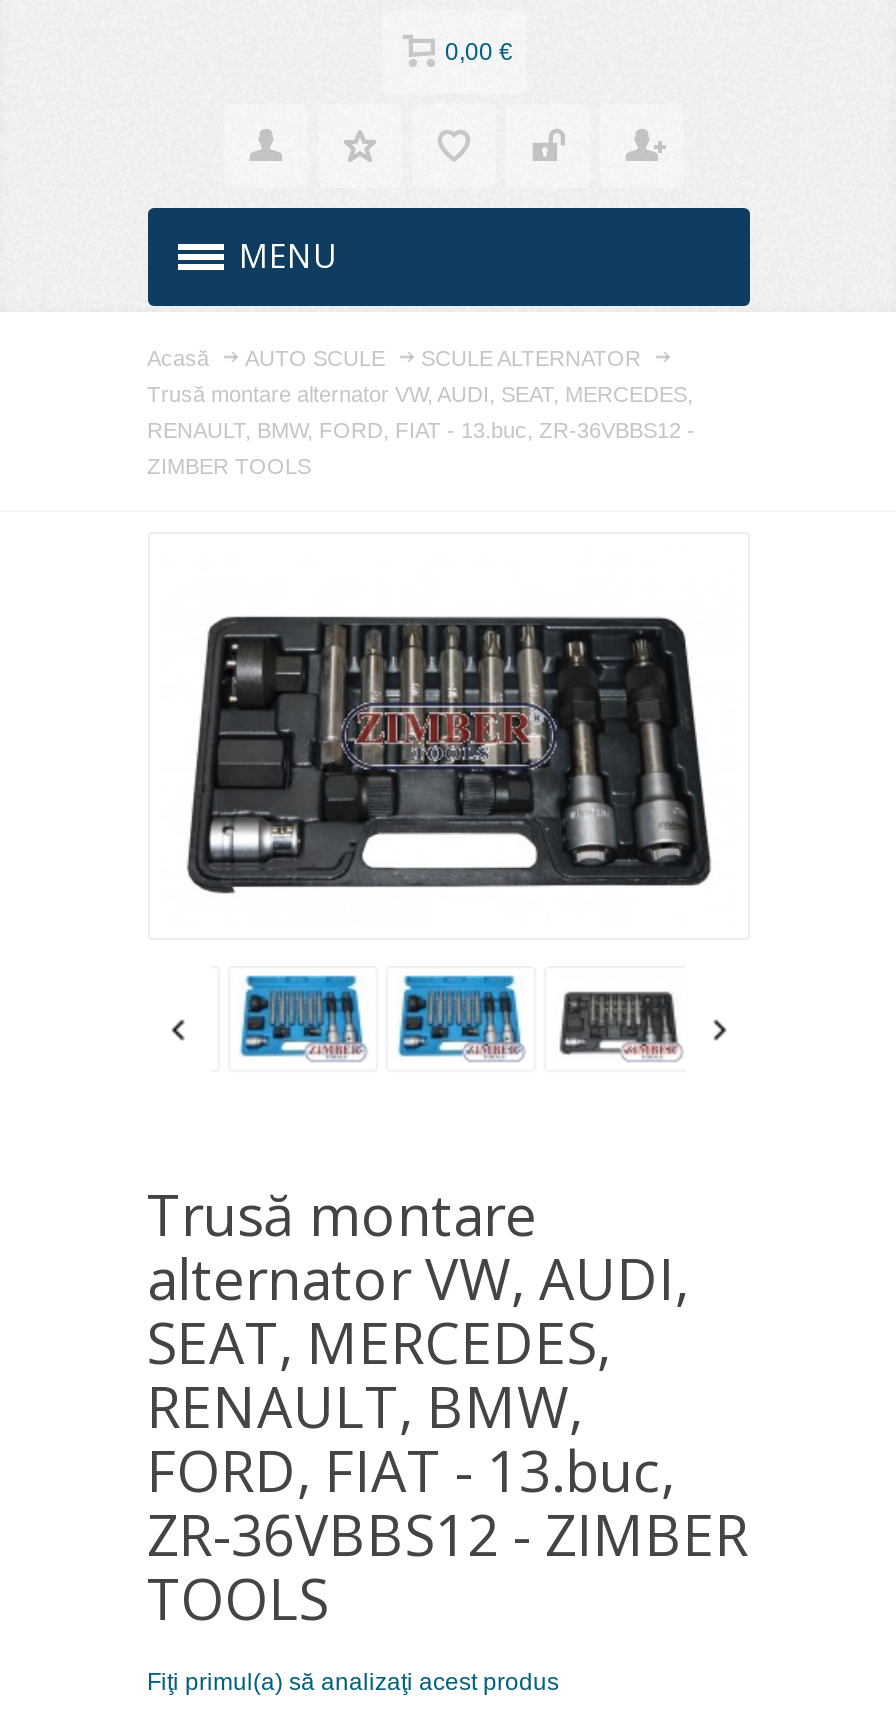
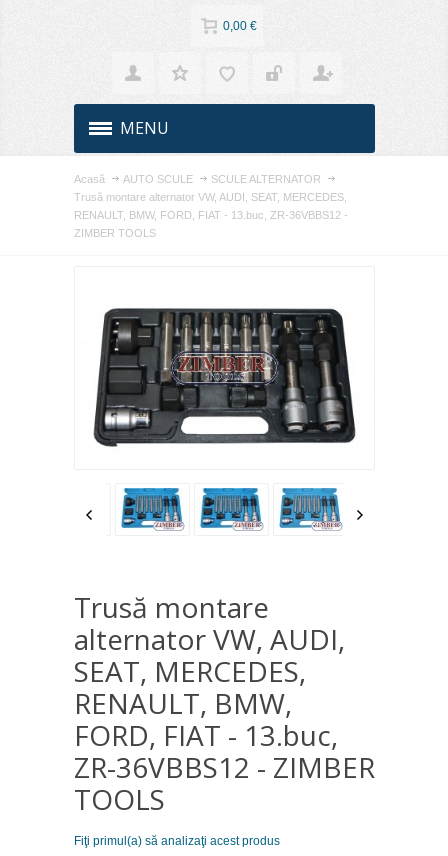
[558,976,678,1056] [image] -> [279,487,340,529] [image]

